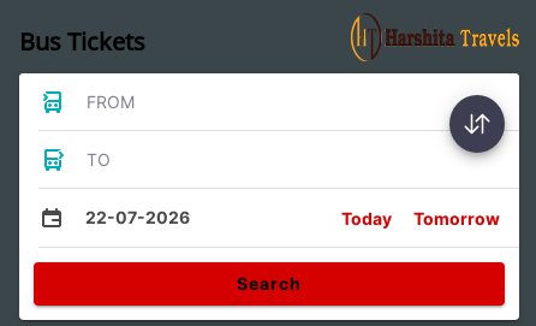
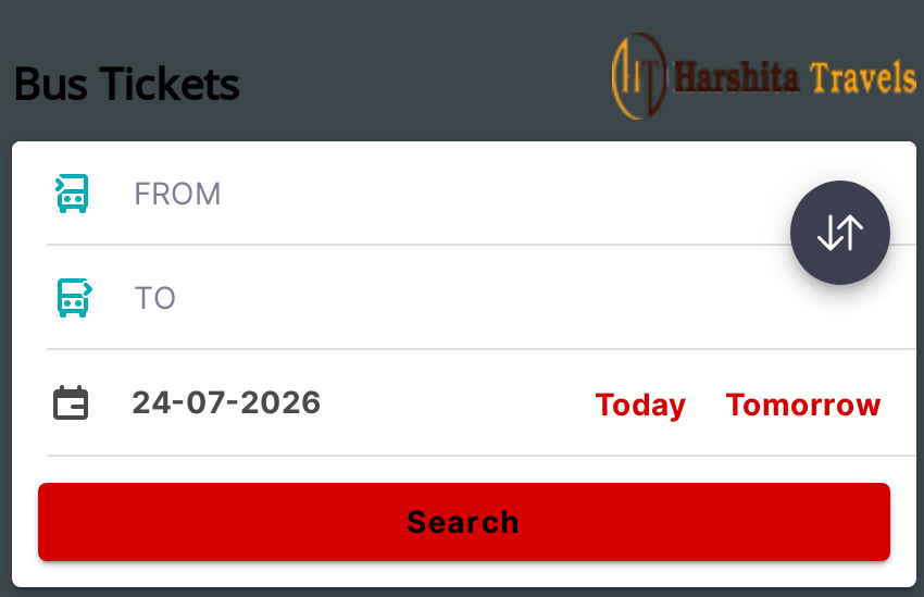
[85,207,190,227] 22-07-2026 -> [132,383,321,420] 24-07-2026

